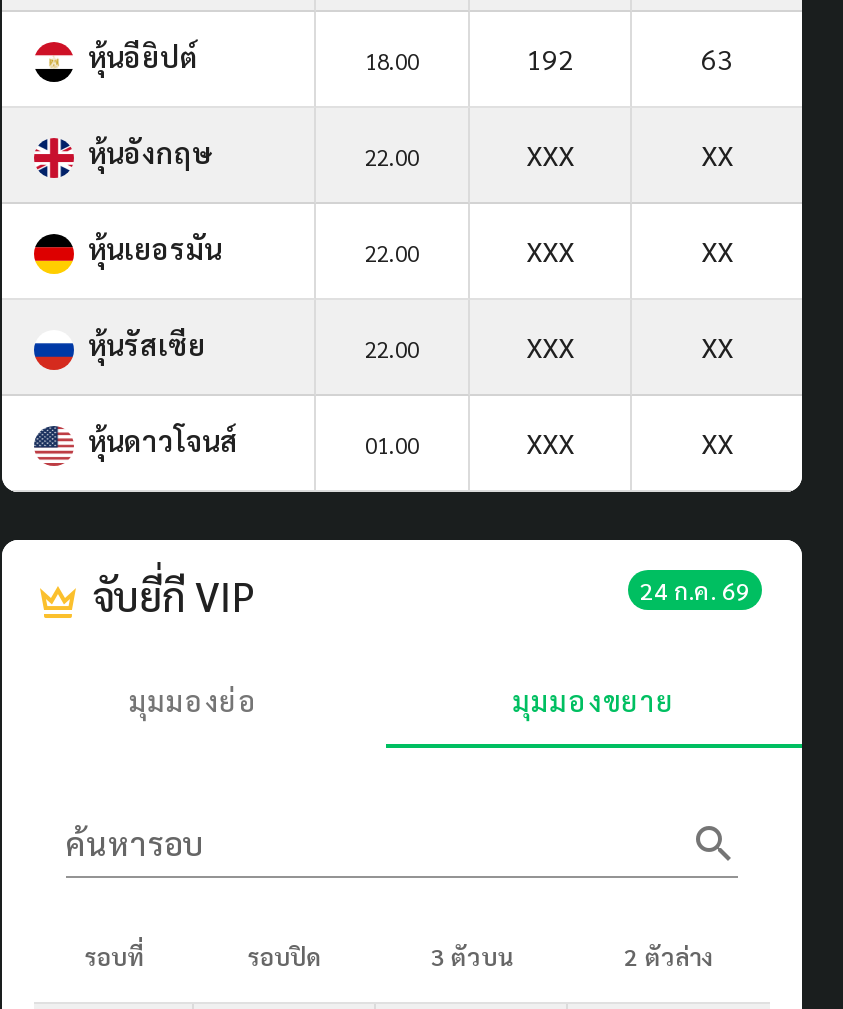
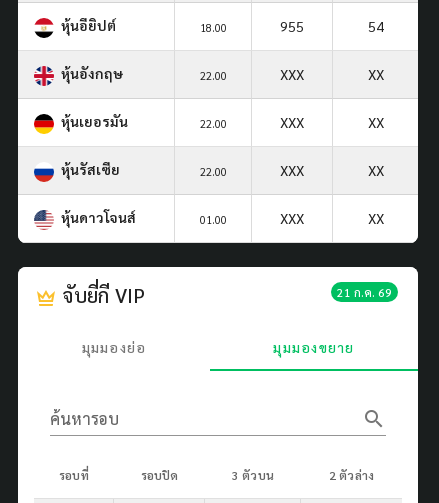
[526,40,574,76] 192 -> [280,17,304,35] 955
[701,40,733,76] 63 -> [367,17,383,35] 54
[640,574,750,606] 24 ก.ค. 69 -> [337,284,392,300] 21 ก.ค. 69

